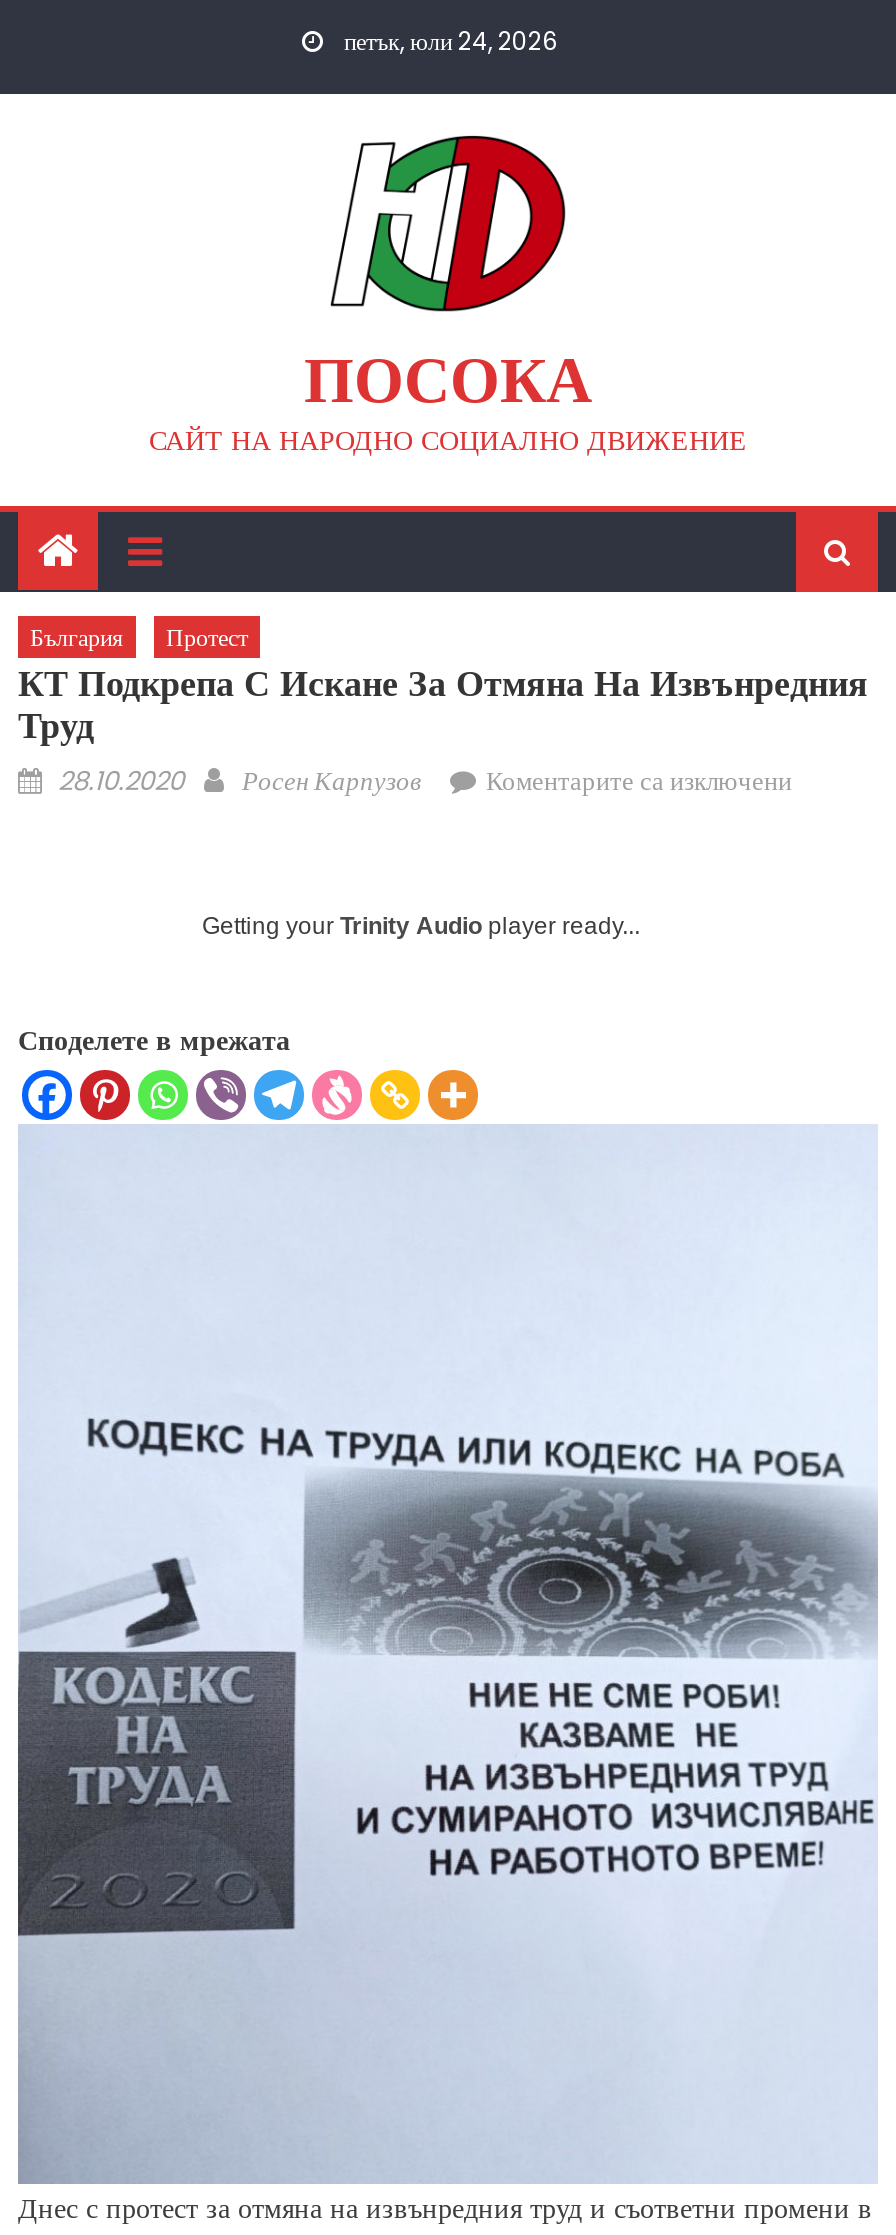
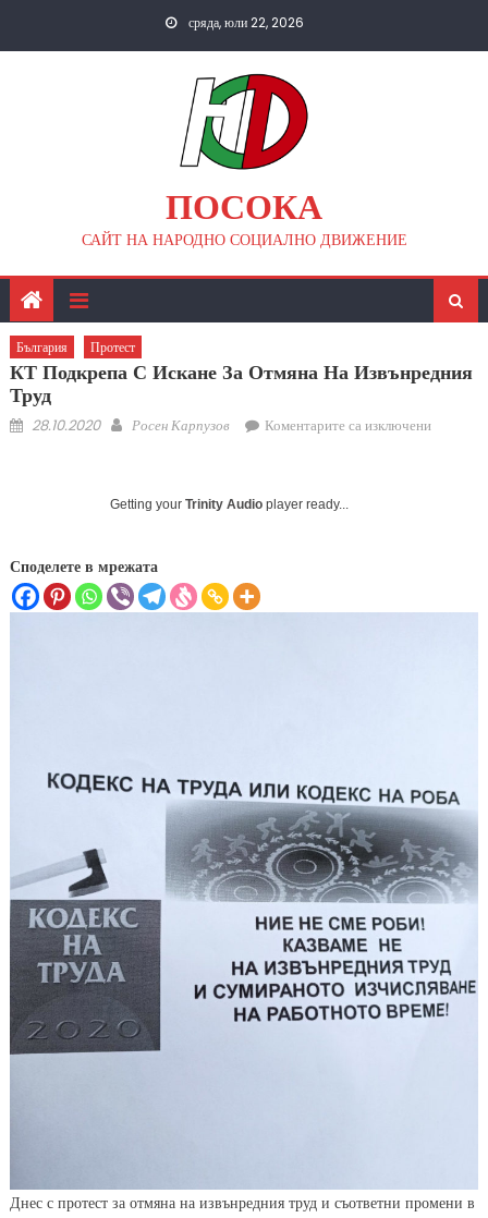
[338,24,558,58] петък, юли 24, 2026 -> [185,13,303,32] сряда, юли 22, 2026

